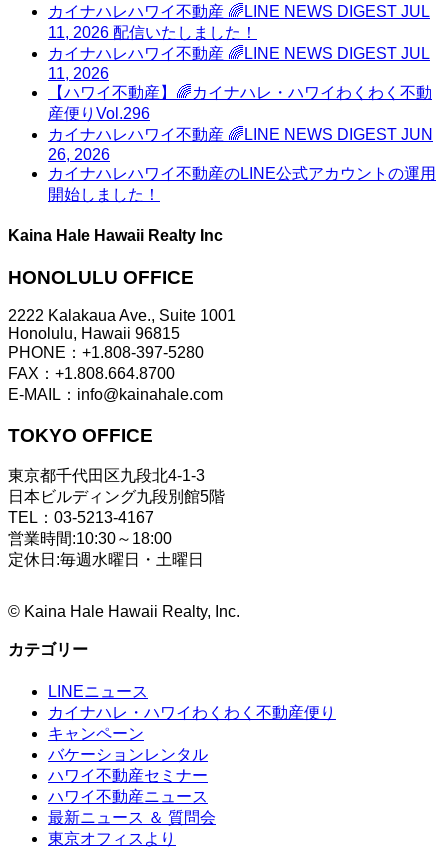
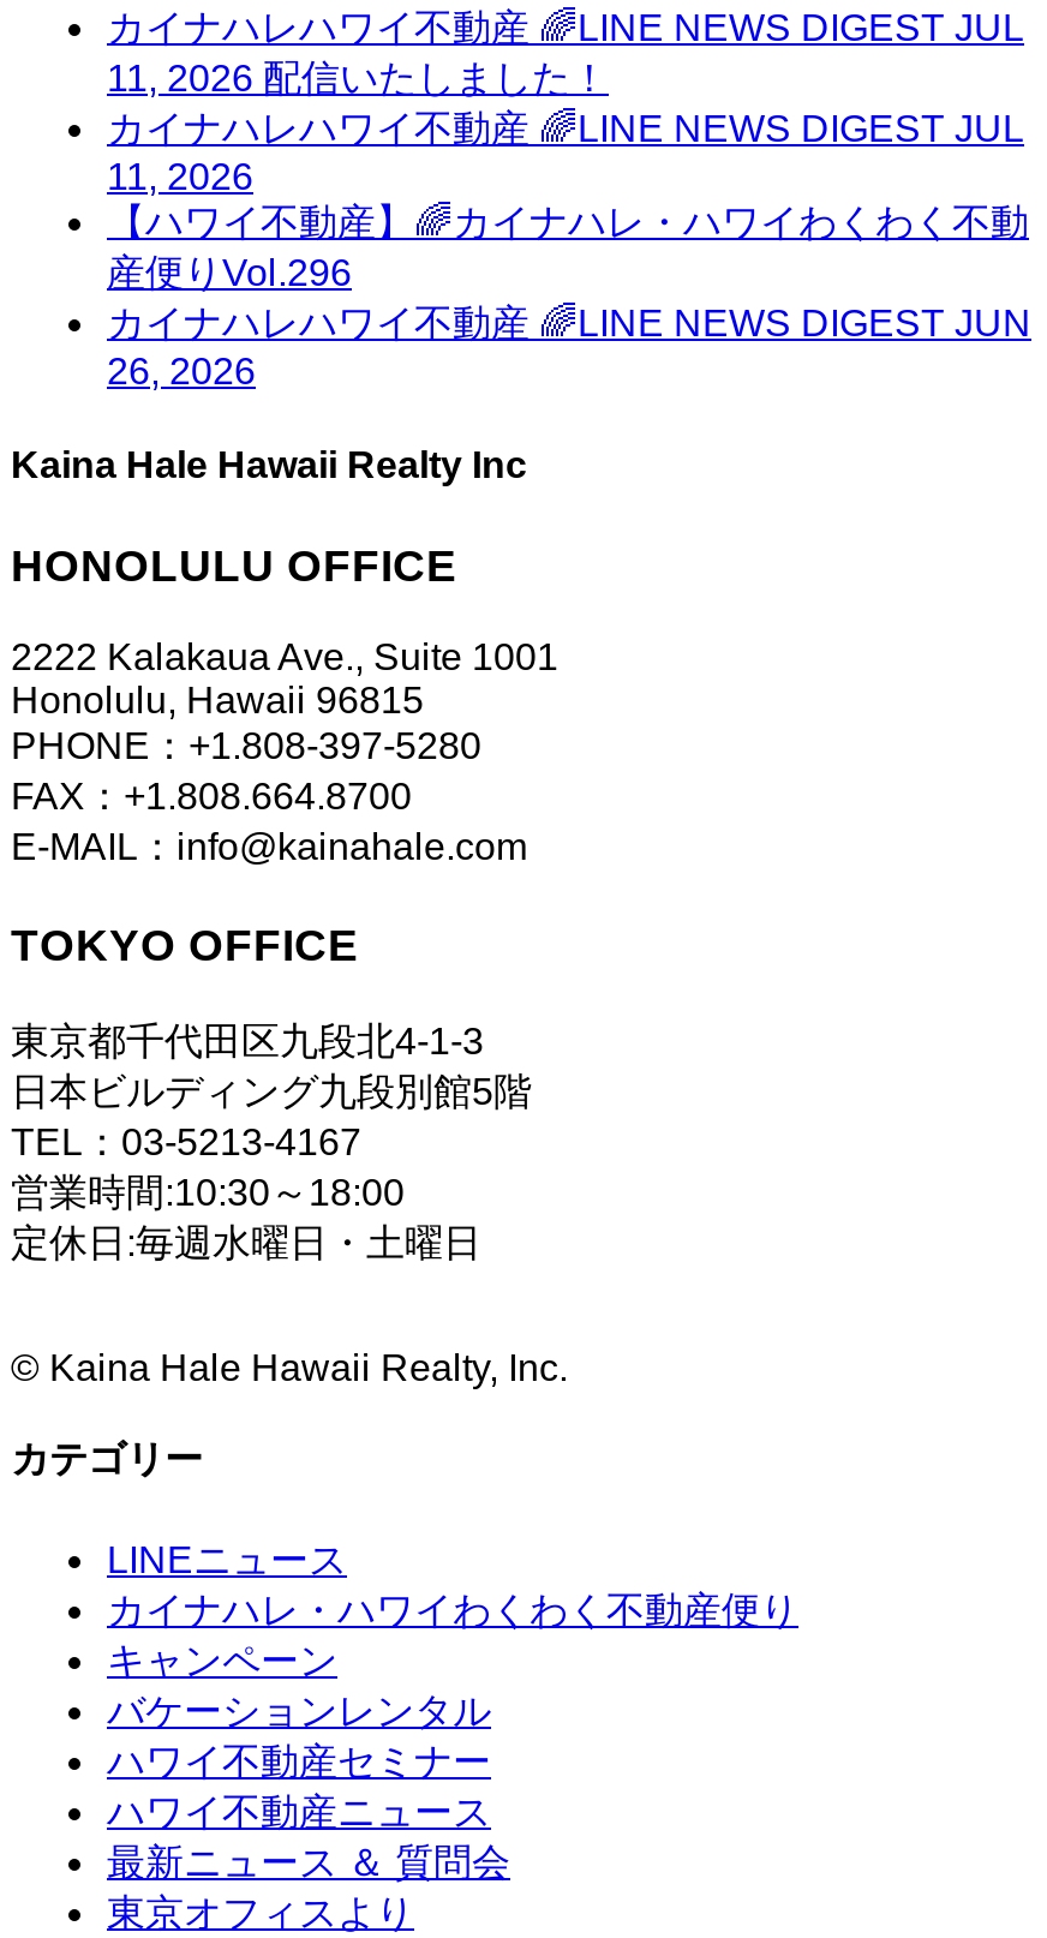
[48,165,436,203] カイナハレハワイ不動産のLINE公式アカウントの運用 | 開始しました！ -> none

